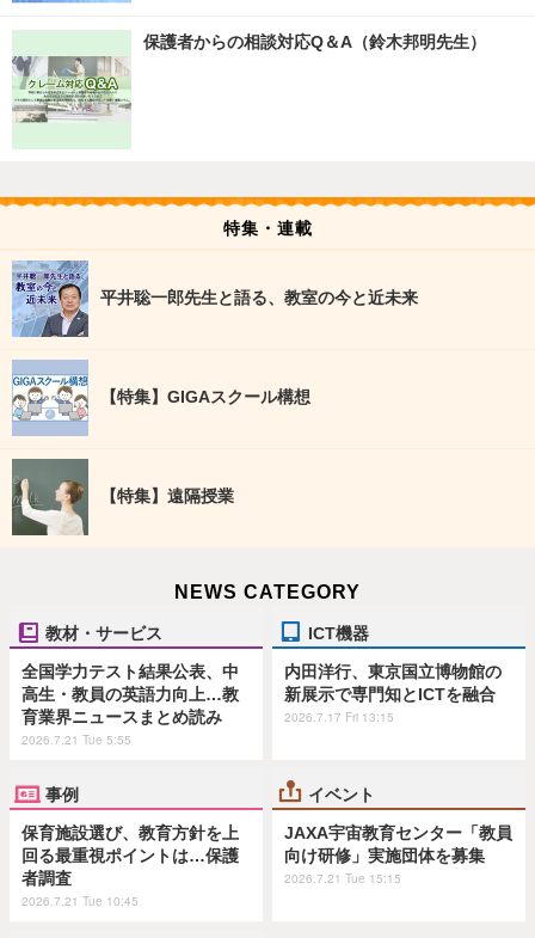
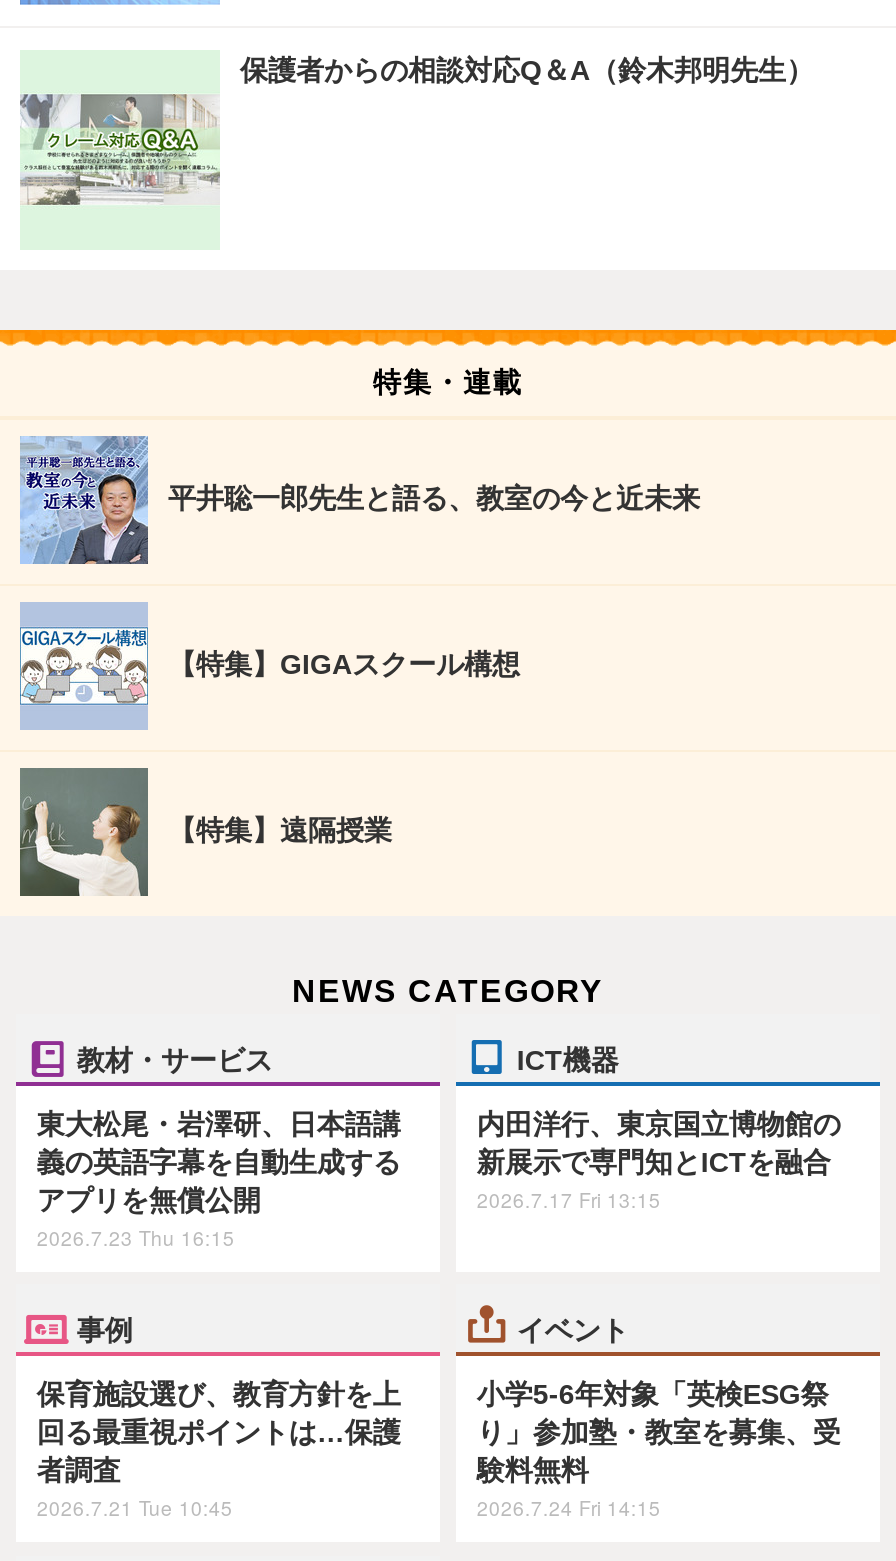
[22,662,239,748] 全国学力テスト結果公表、中 | 高生・教員の英語力向上…教 | 育業界ニュースまとめ読み | 2026.7.21 Tue 5:55 -> [37,1107,401,1251] 東大松尾・岩澤研、日本語講 | 義の英語字幕を自動生成する | アプリを無償公開 | 2026.7.23 Thu 16:15
[285,824,513,887] JAXA宇宙教育センター「教員 | 向け研修」実施団体を募集 | 2026.7.21 Tue 15:15 -> [477,1378,841,1522] 小学5-6年対象「英検ESG祭 | り」参加塾・教室を募集、受 | 験料無料 | 2026.7.24 Fri 14:15

